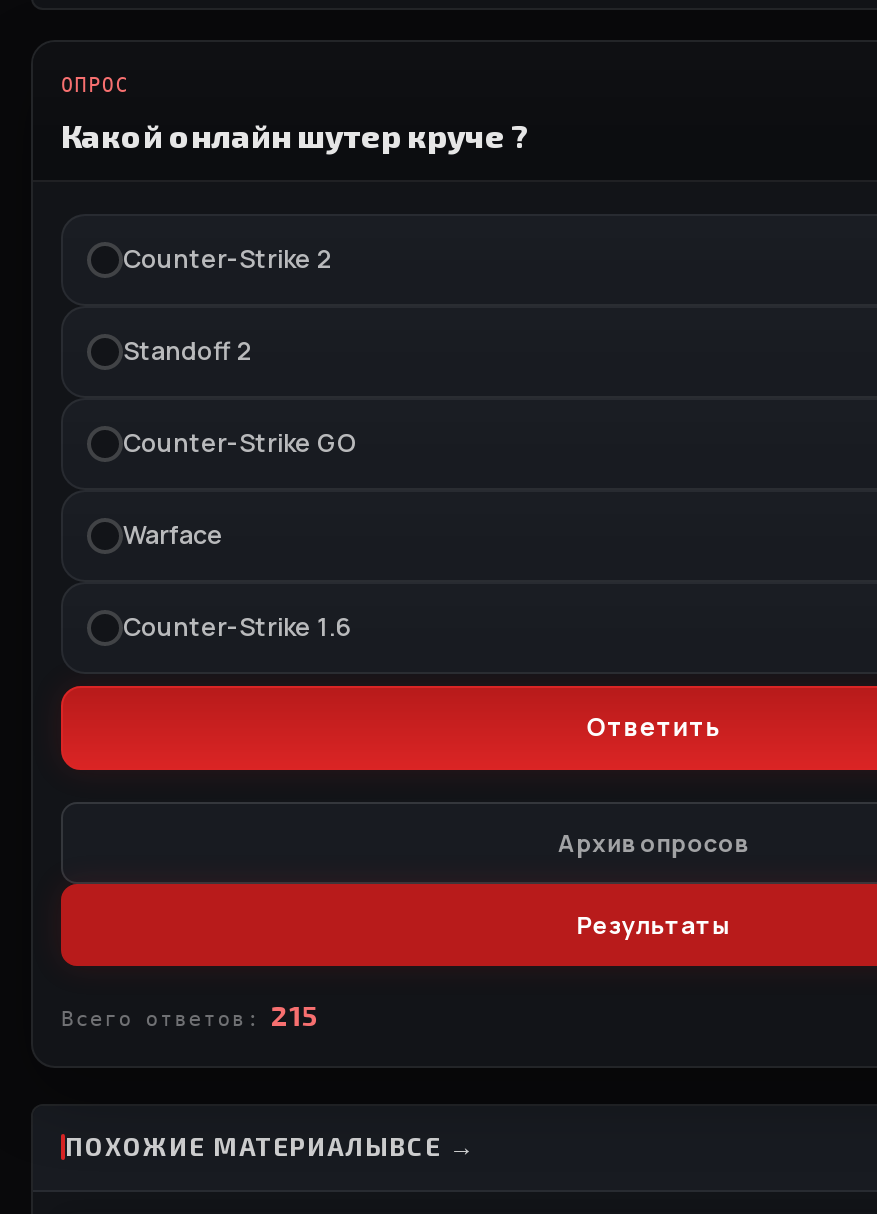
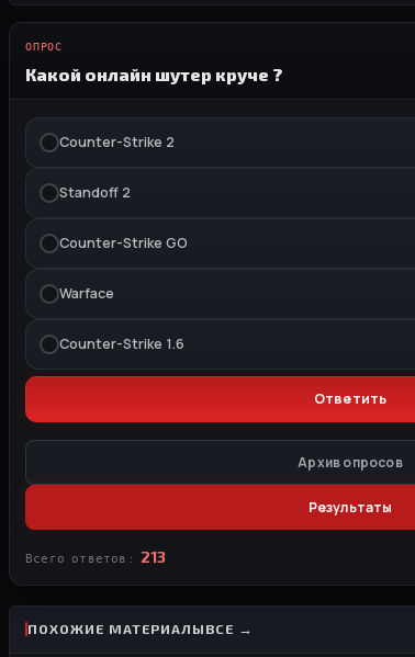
[61,998,318,1034] Всего ответов: 215 -> [25,547,166,567] Всего ответов: 213

